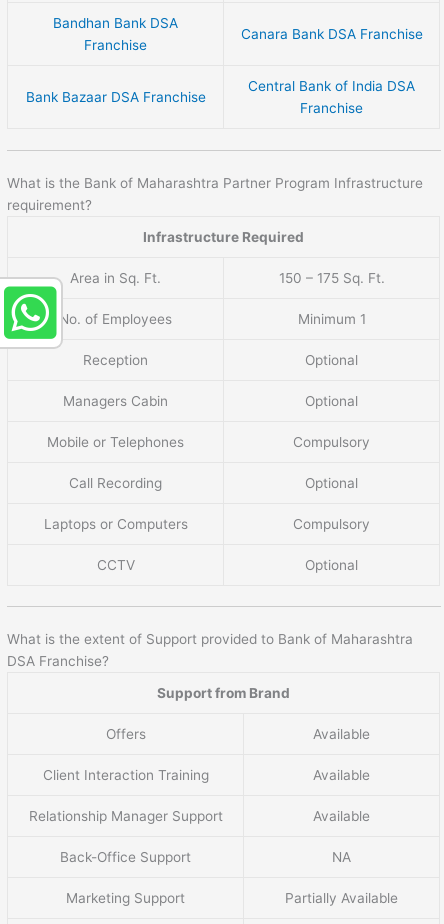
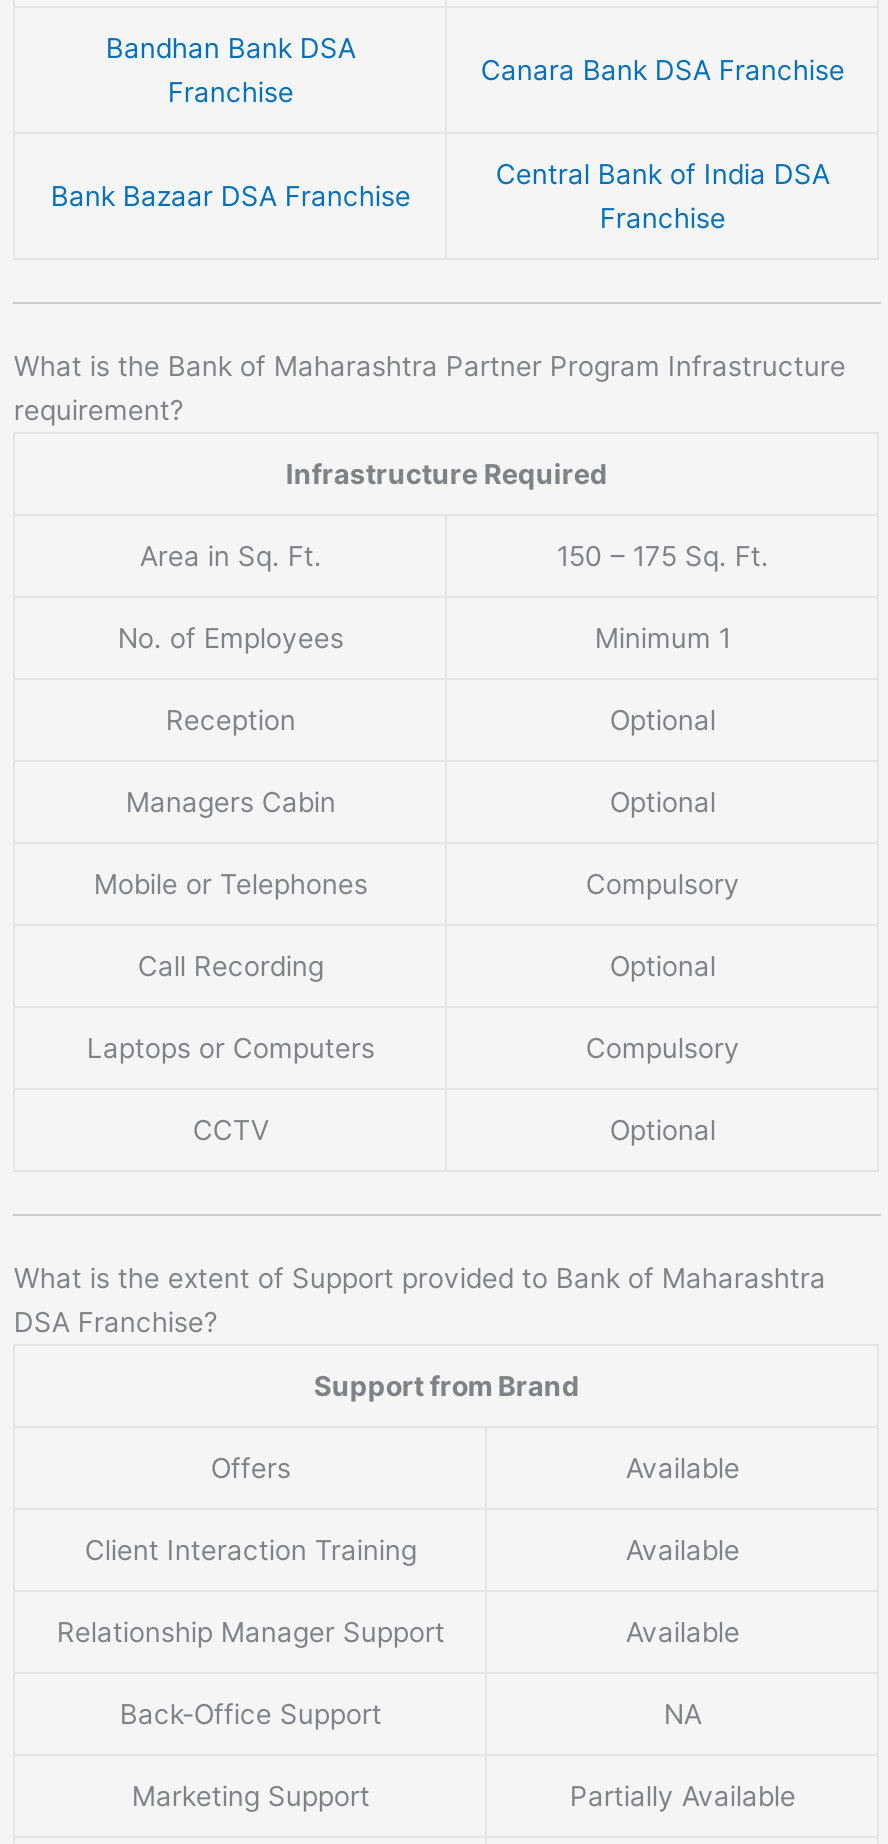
[3,277,63,349] [image] -> none

